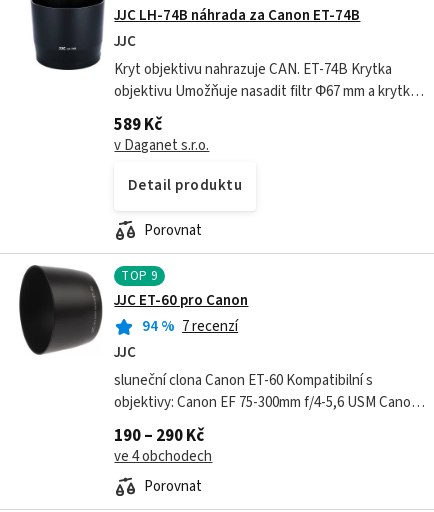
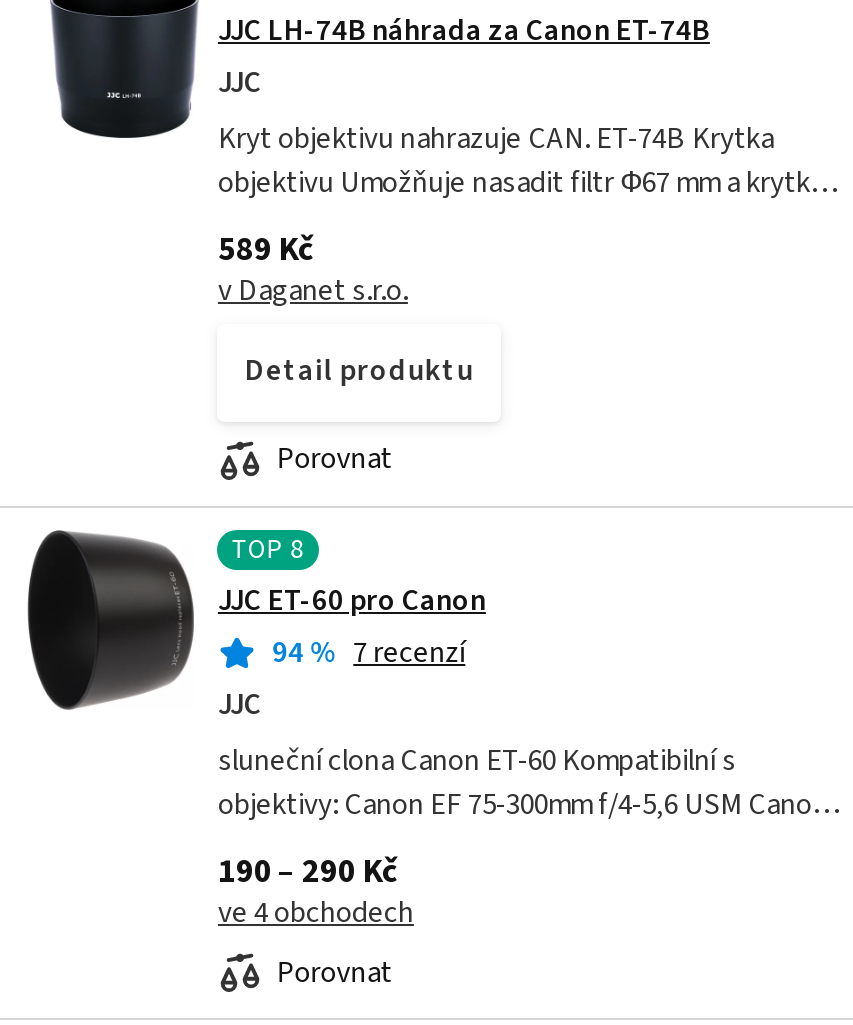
[121,265,158,284] TOP9 -> [231,531,305,569] TOP8

